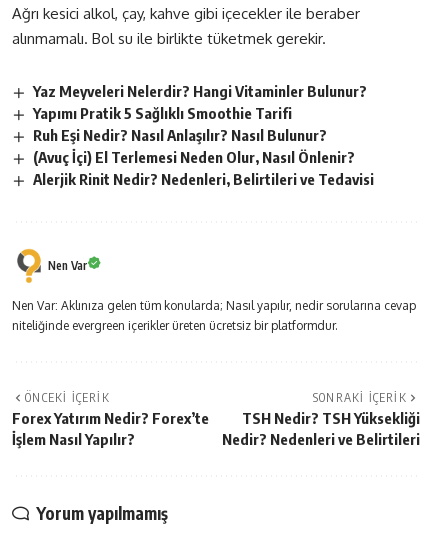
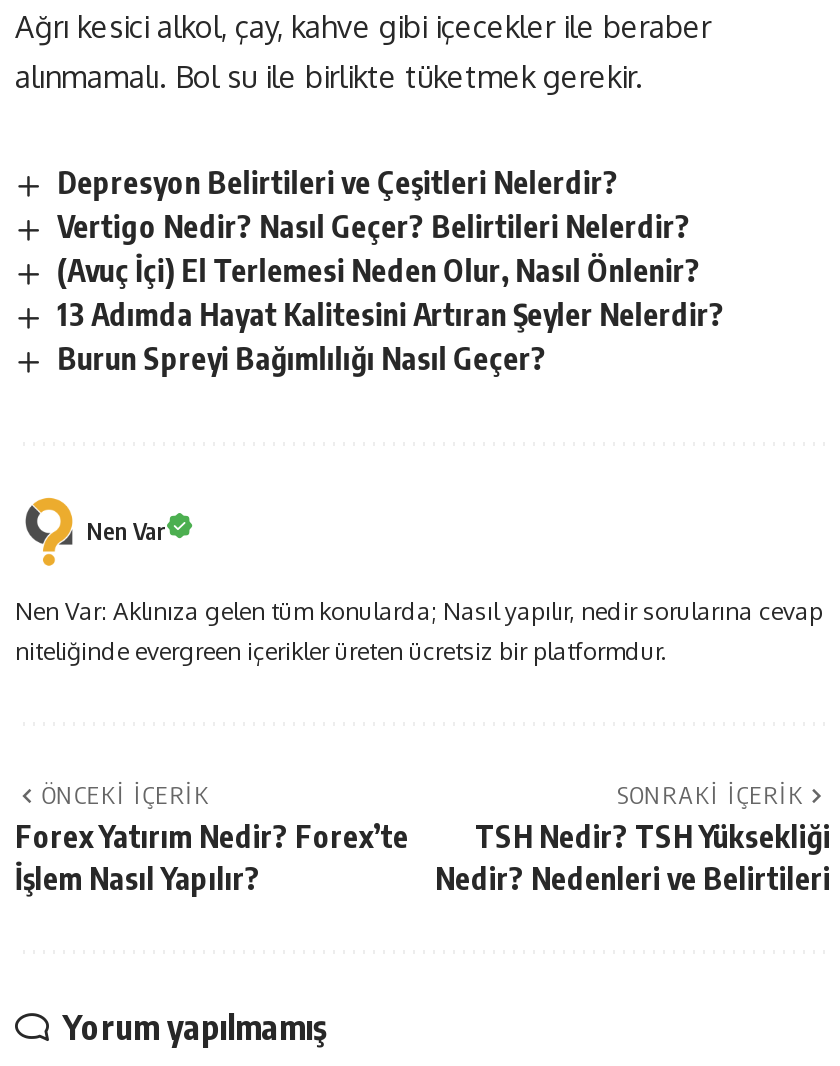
[33,82,367,144] Yaz Meyveleri Nelerdir? Hangi Vitaminler Bulunur? | Yapımı Pratik 5 Sağlıklı Smoothie Tarifi | Ruh Eşi Nedir? Nasıl Anlaşılır? Nasıl Bulunur? -> [57,165,691,244] Depresyon Belirtileri ve Çeşitleri Nelerdir? | Vertigo Nedir? Nasıl Geçer? Belirtileri Nelerdir?
moved [33,148,355,166] -> [57,252,701,288]: (Avuç İçi) El Terlemesi Neden Olur, Nasıl Önlenir?
[33,170,374,188] Alerjik Rinit Nedir? Nedenleri, Belirtileri ve Tedavisi -> [57,296,725,376] 13 Adımda Hayat Kalitesini Artıran Şeyler Nelerdir? | Burun Spreyi Bağımlılığı Nasıl Geçer?

